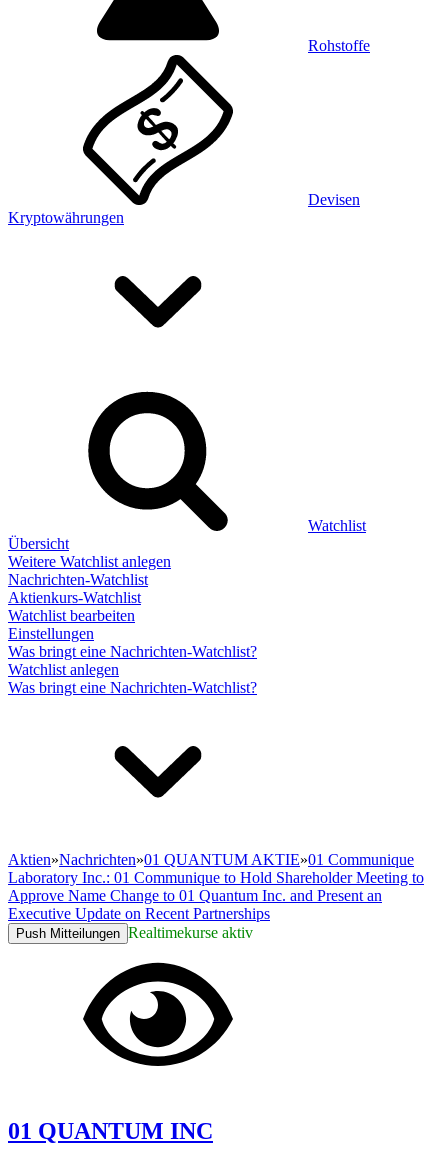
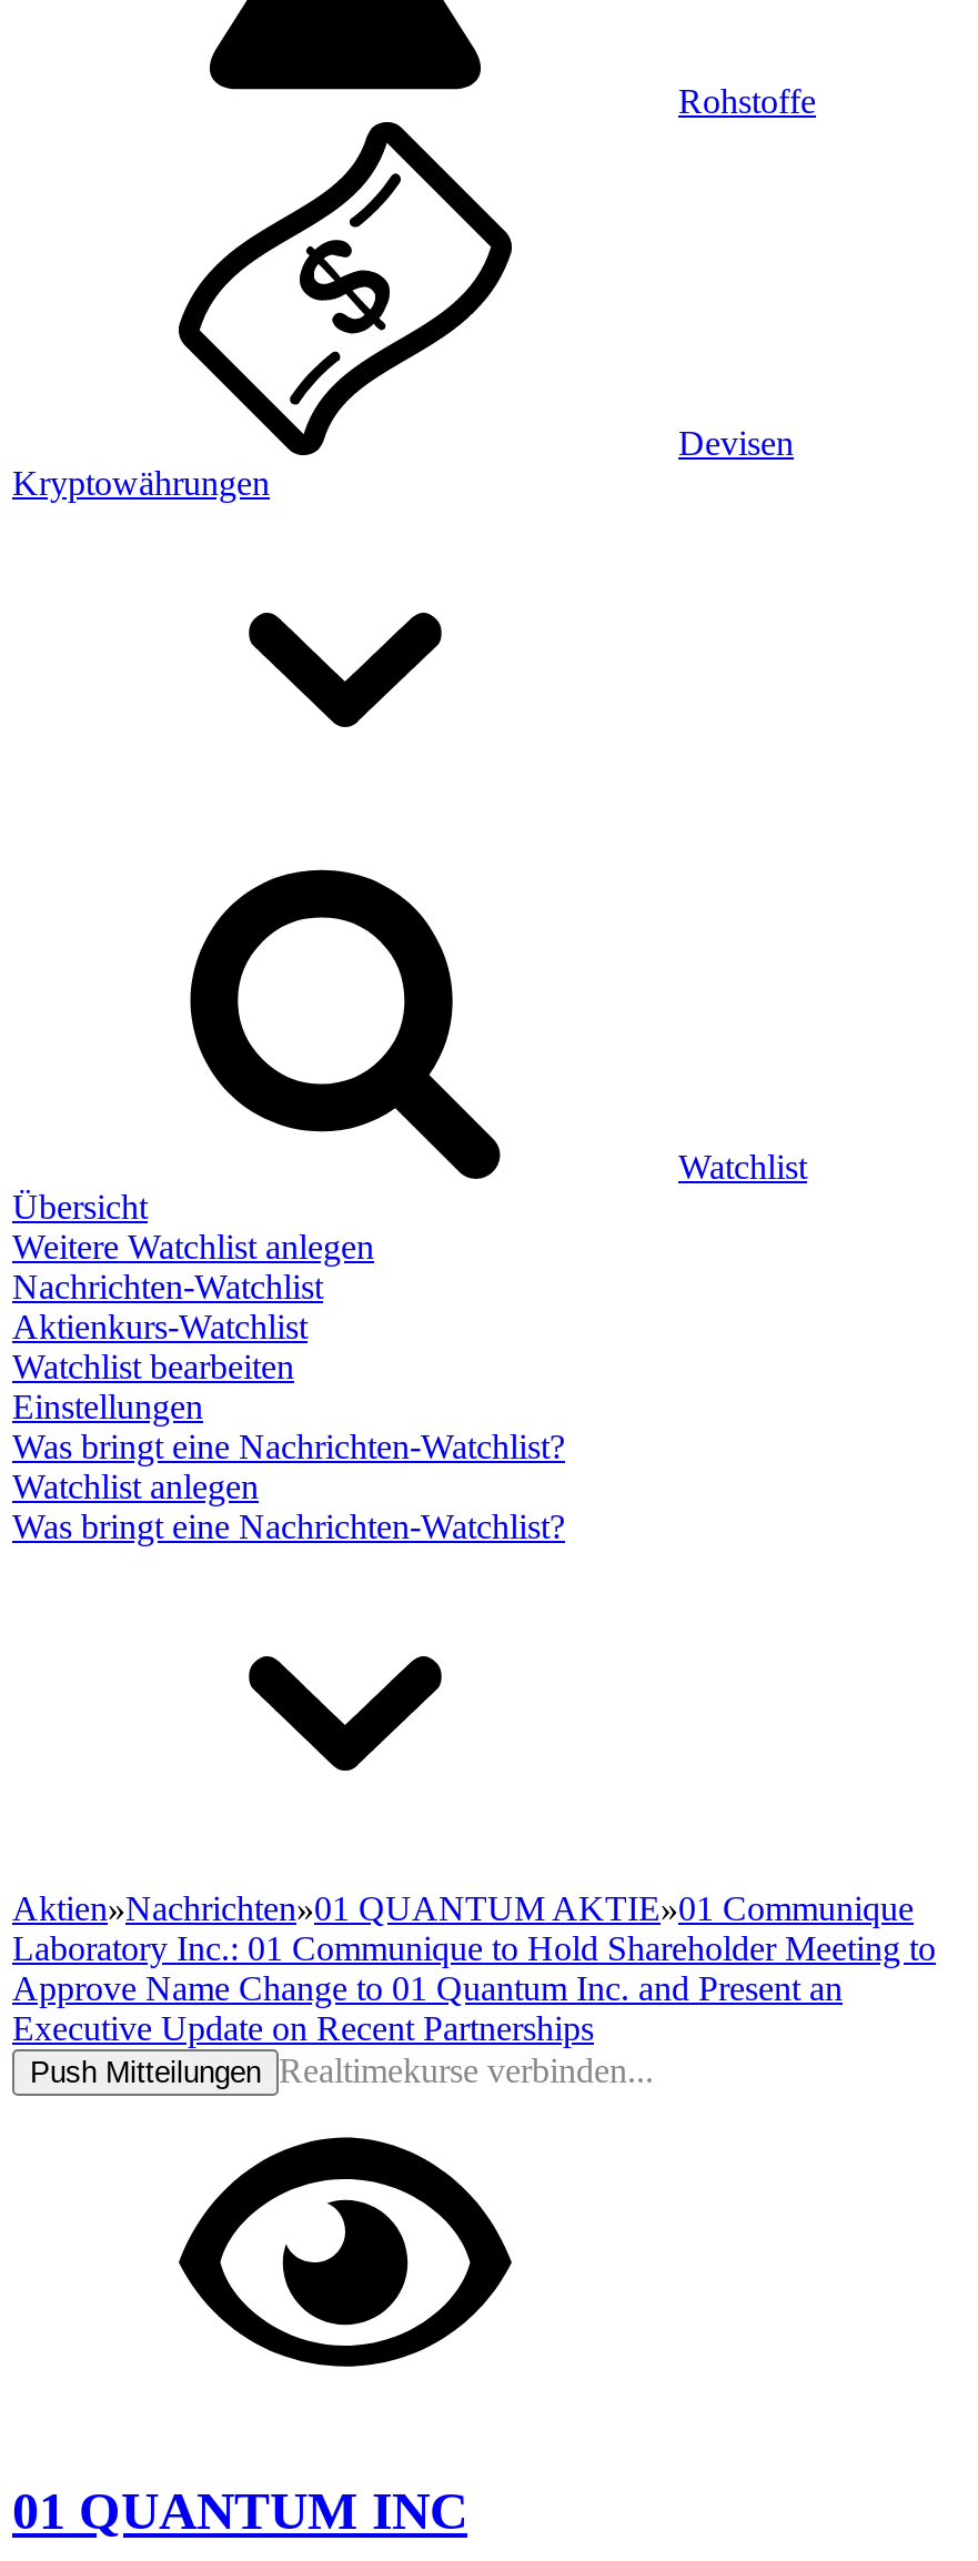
[16,924,253,941] Push Mitteilungen Realtimekurse aktiv -> [30,2051,654,2089] Push Mitteilungen Realtimekurse verbinden...

